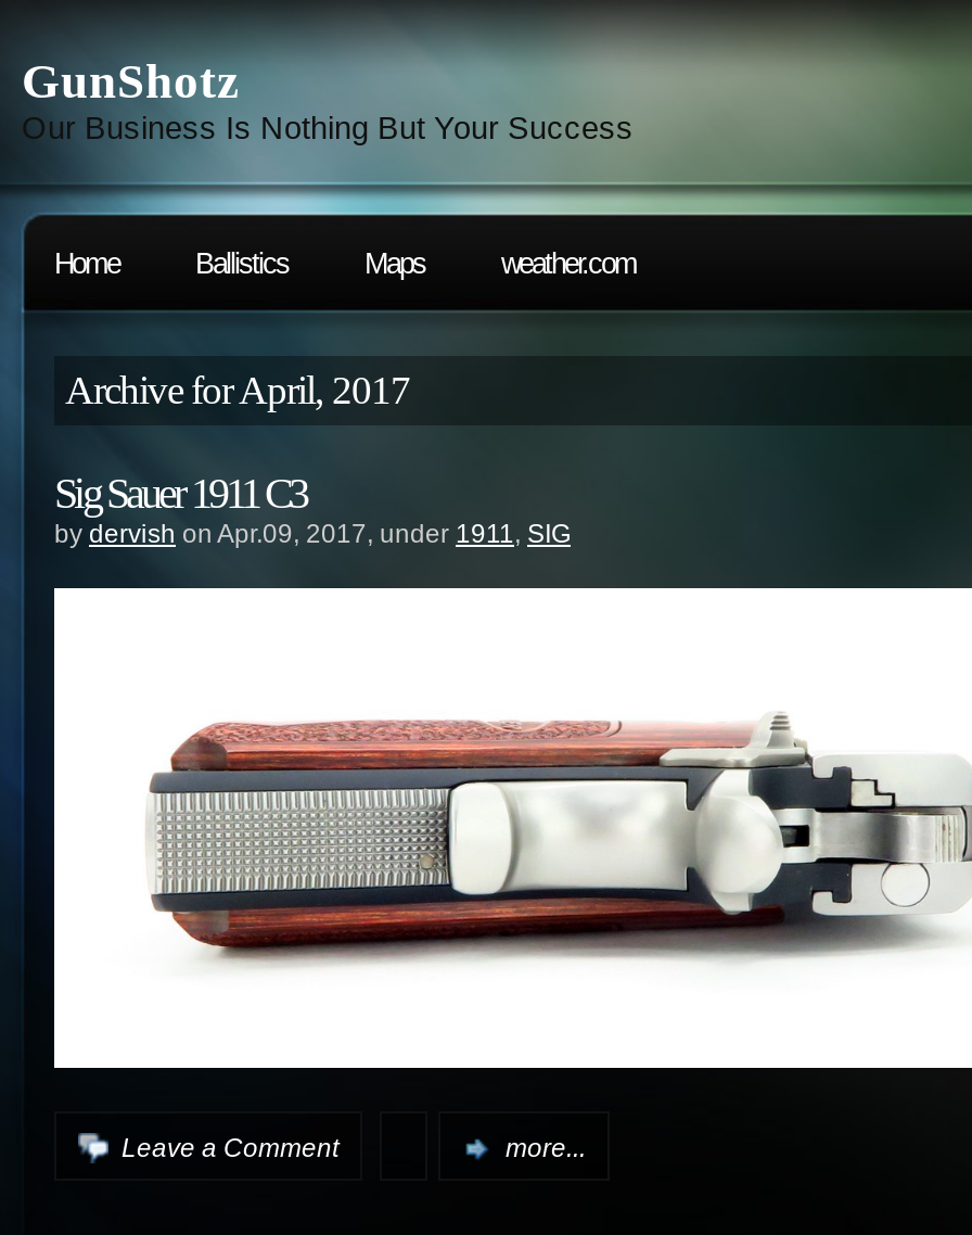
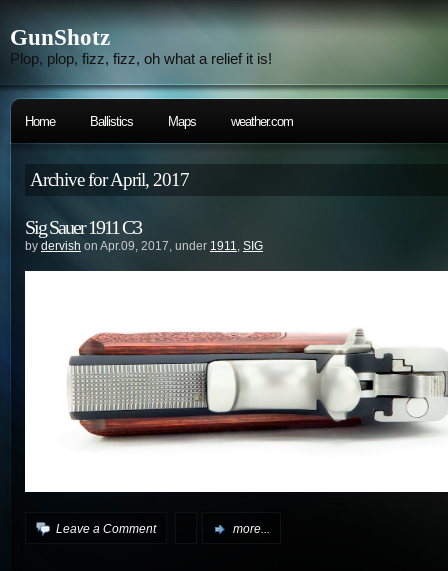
[22,111,634,145] Our Business Is Nothing But Your Success -> [10,51,272,67] Plop, plop, fizz, fizz, oh what a relief it is!

